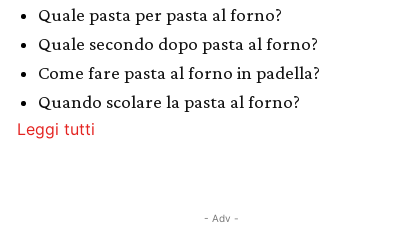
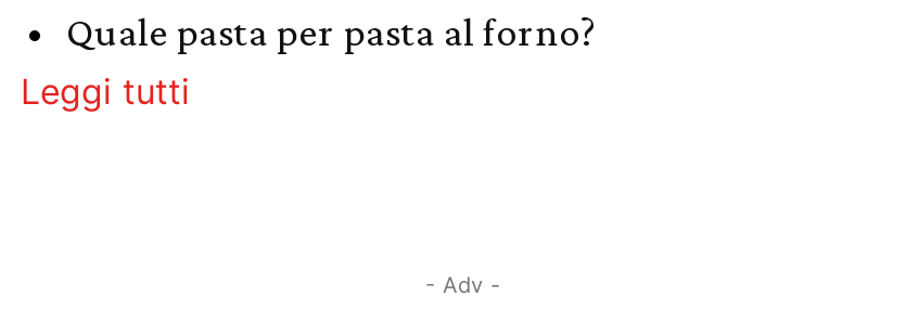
[38,33,320,112] Quale secondo dopo pasta al forno? | Come fare pasta al forno in padella? | Quando scolare la pasta al forno? -> none

